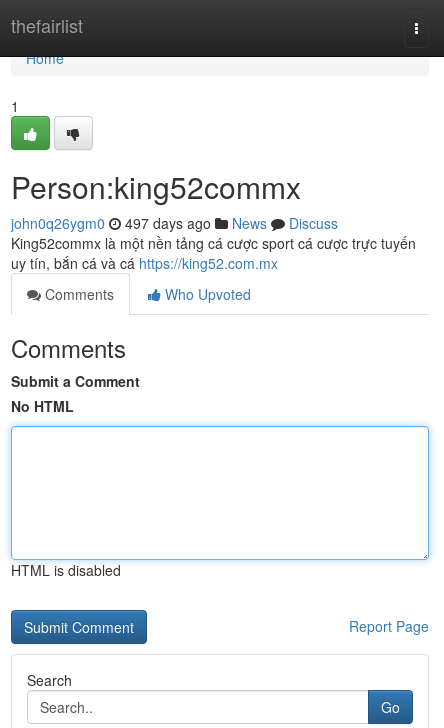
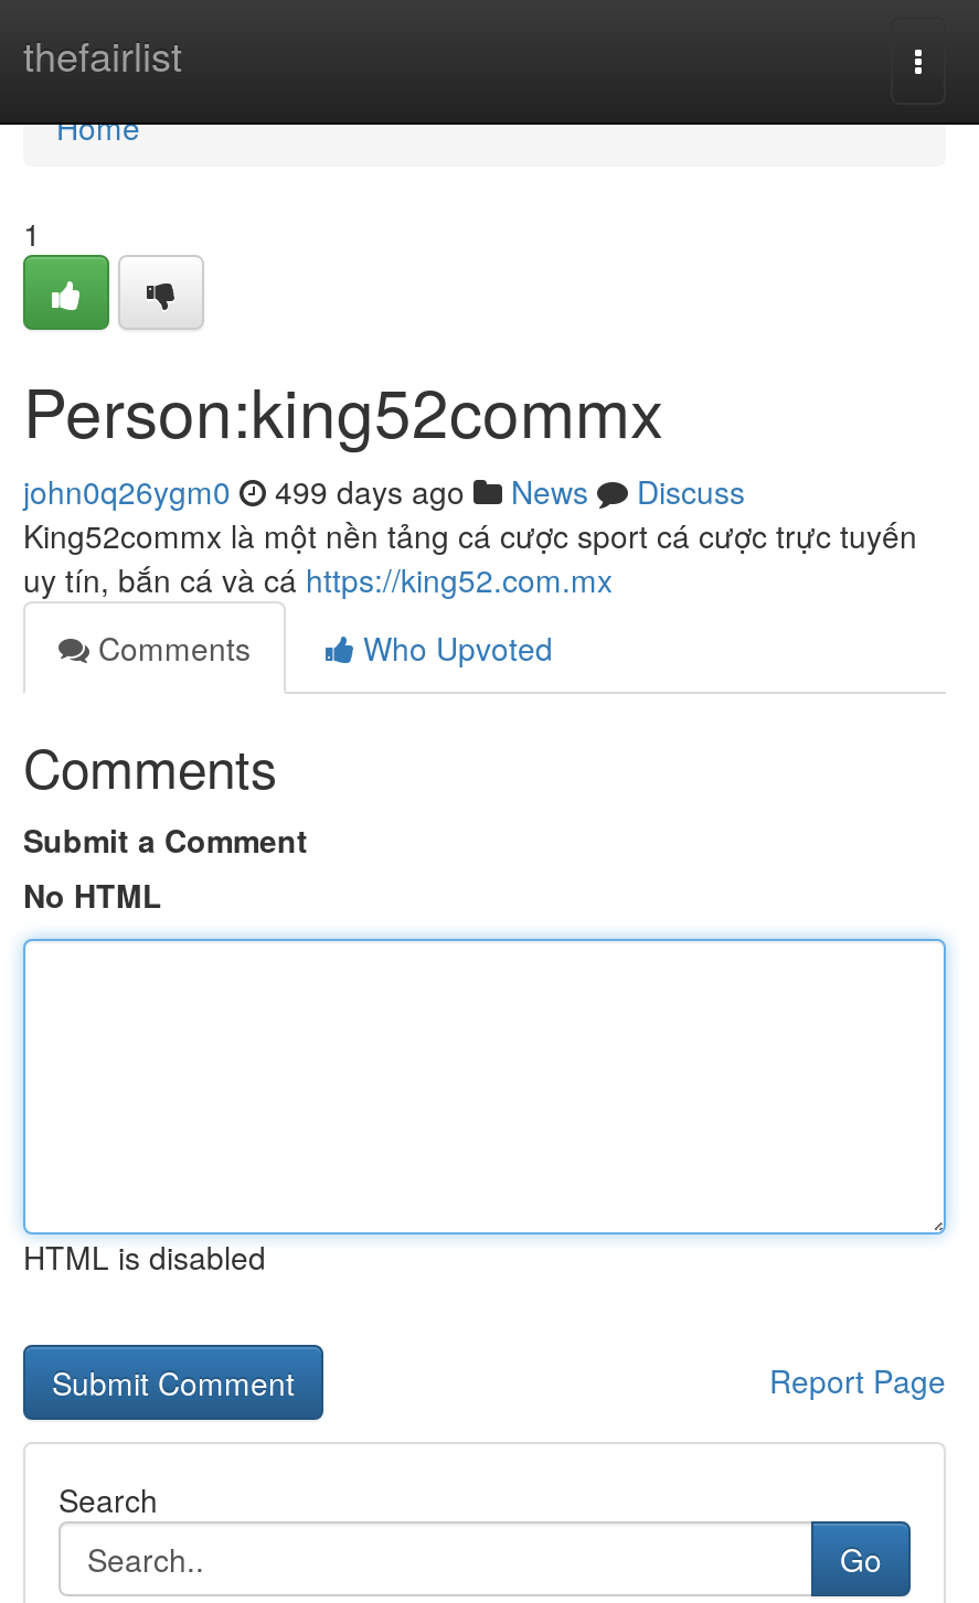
[11,213,338,233] john0q26ygm0 497 days ago News Discuss -> [23,469,745,513] john0q26ygm0 499 days ago News Discuss

